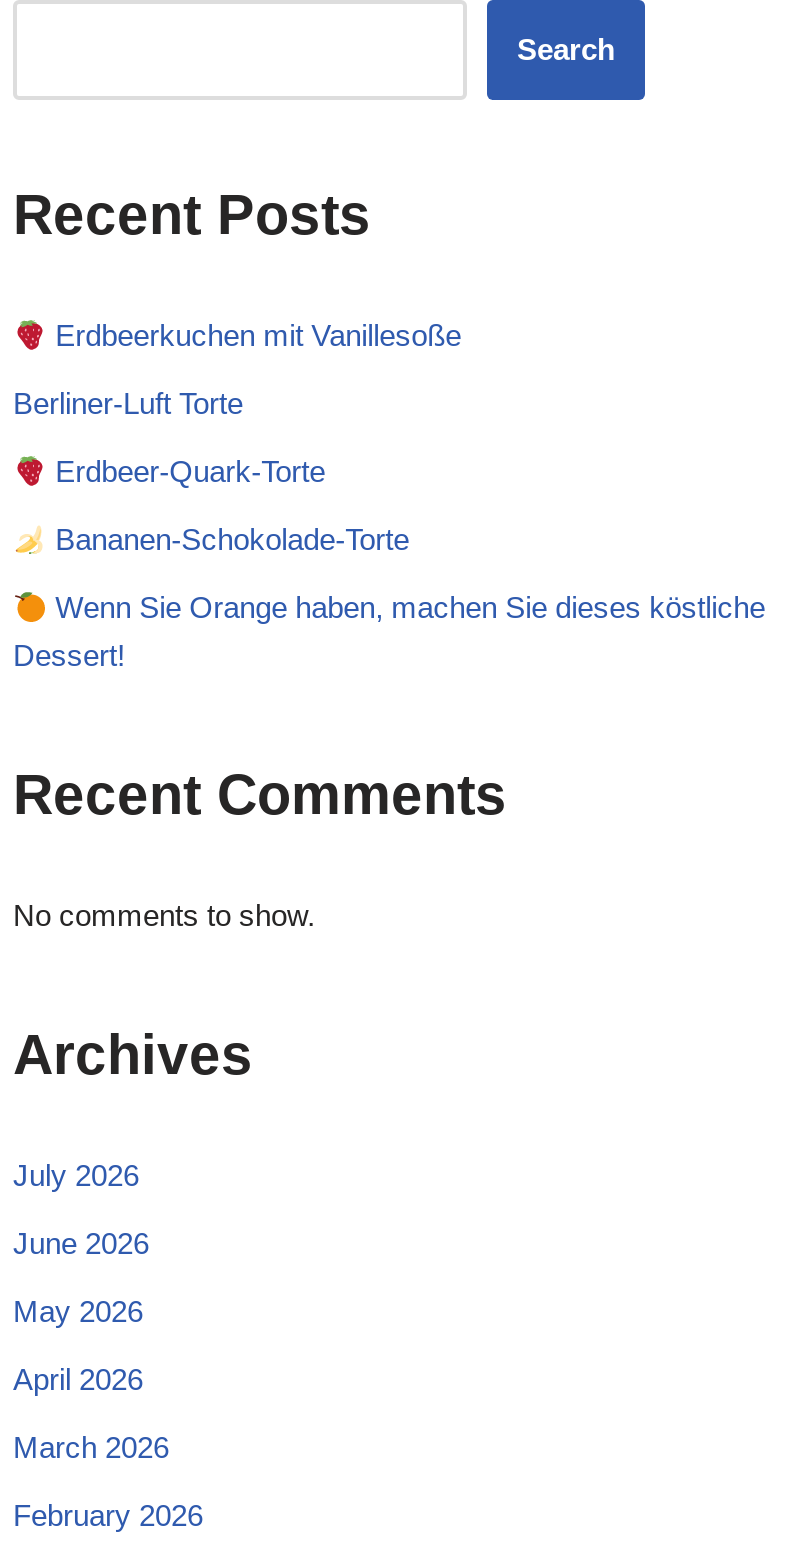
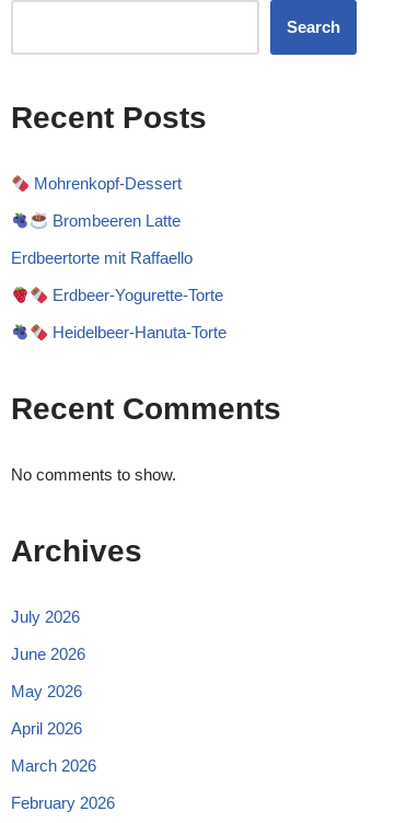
[47,318,461,352] Erdbeerkuchen mit Vanillesoße -> [30,174,182,193] Mohrenkopf-Dessert
[13,386,243,420] Berliner-Luft Torte -> [48,211,181,230] Brombeeren Latte
[47,454,325,488] Erdbeer-Quark-Torte -> [11,248,193,267] Erdbeertorte mit Raffaello
[47,522,409,556] Bananen-Schokolade-Torte -> [48,286,223,304] Erdbeer-Yogurette-Torte
[13,590,765,672] Wenn Sie Orange haben, machen Sie dieses köstliche | Dessert! -> [48,323,227,341] Heidelbeer-Hanuta-Torte

